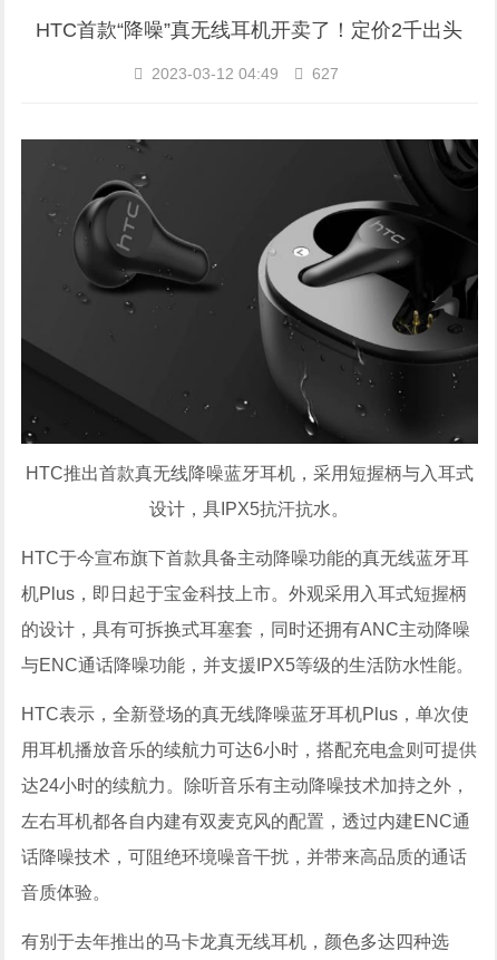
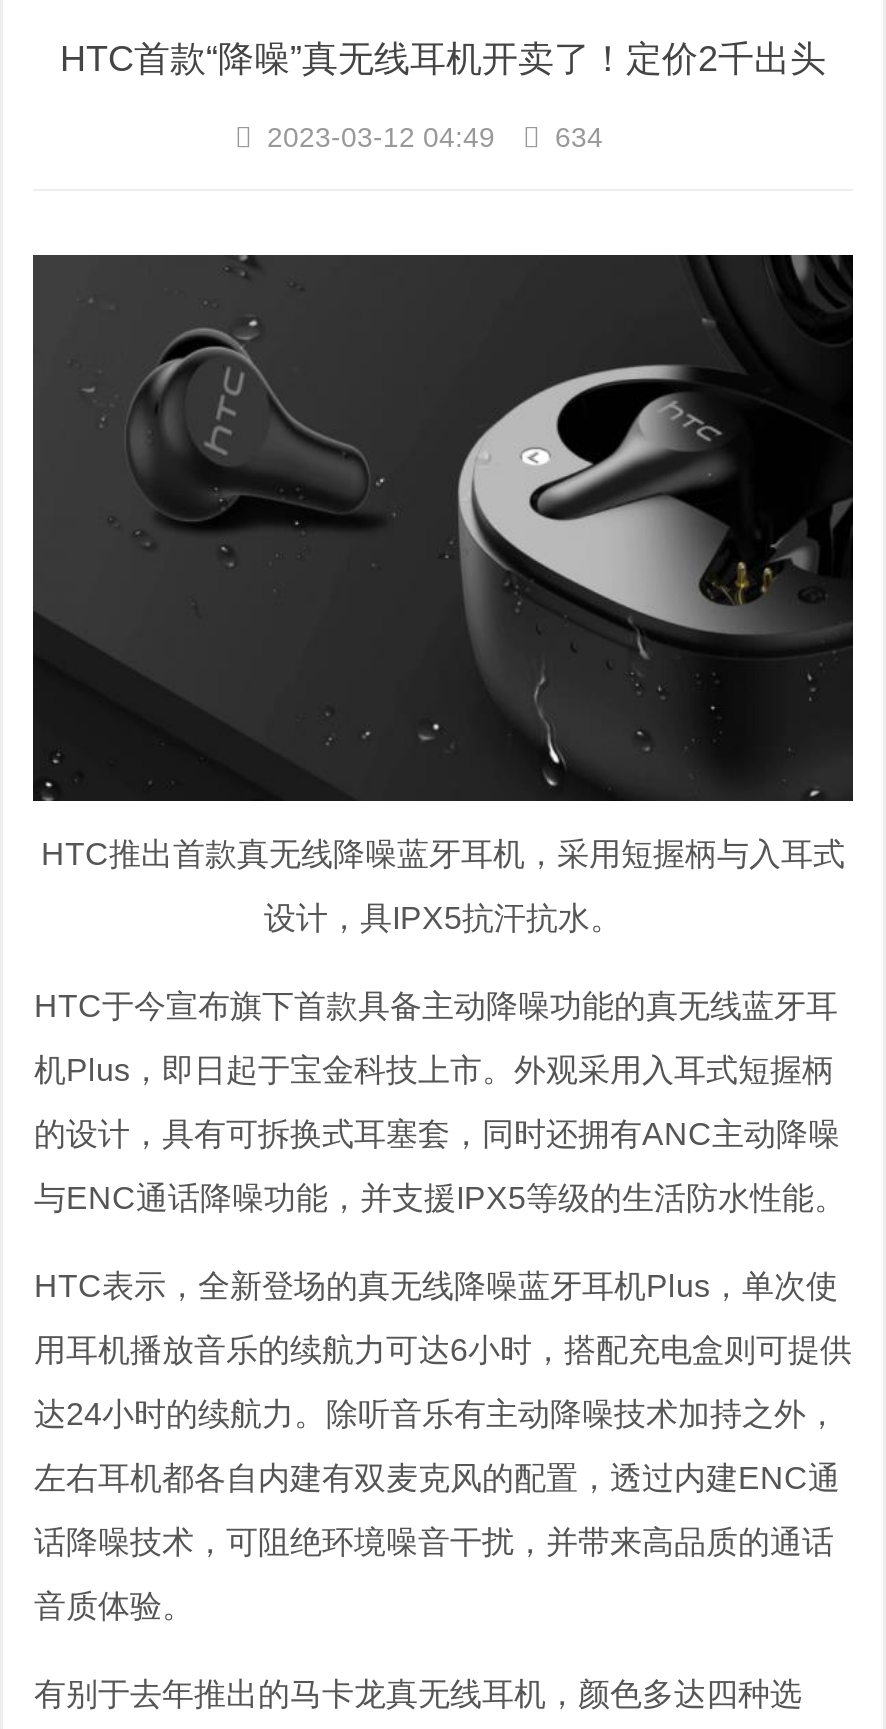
[147,65,339,83] 2023-03-12 04:49 627 -> [259,121,603,153] 2023-03-12 04:49 634

